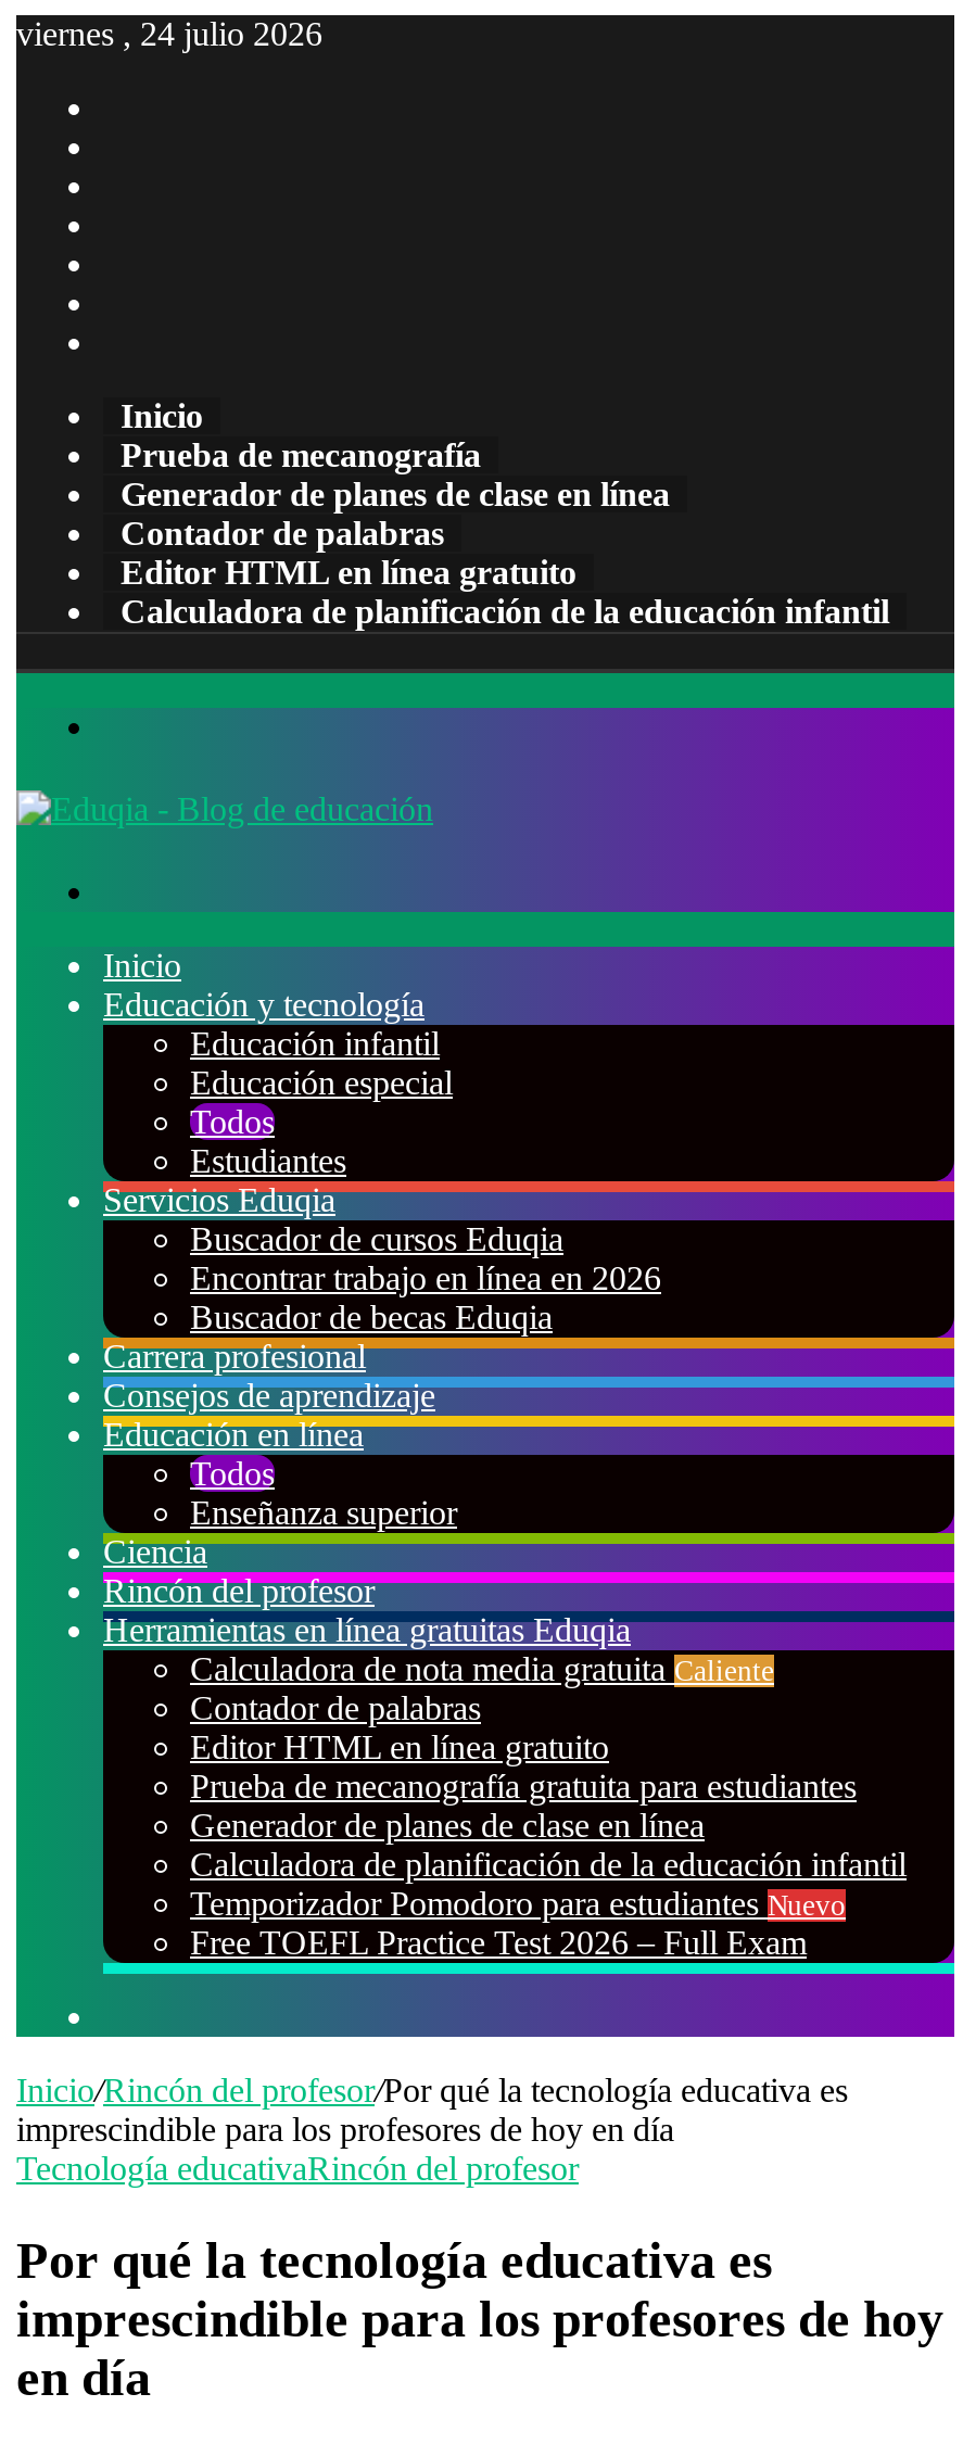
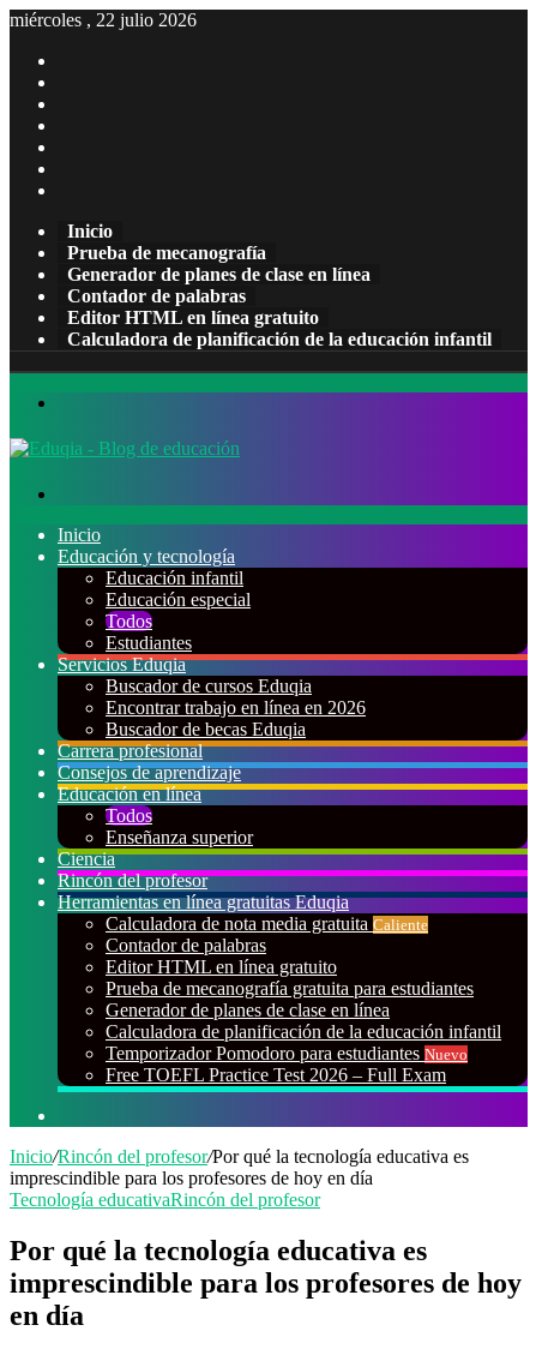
[16,15,322,52] viernes , 24 julio 2026 -> [10,10,197,30] miércoles , 22 julio 2026

